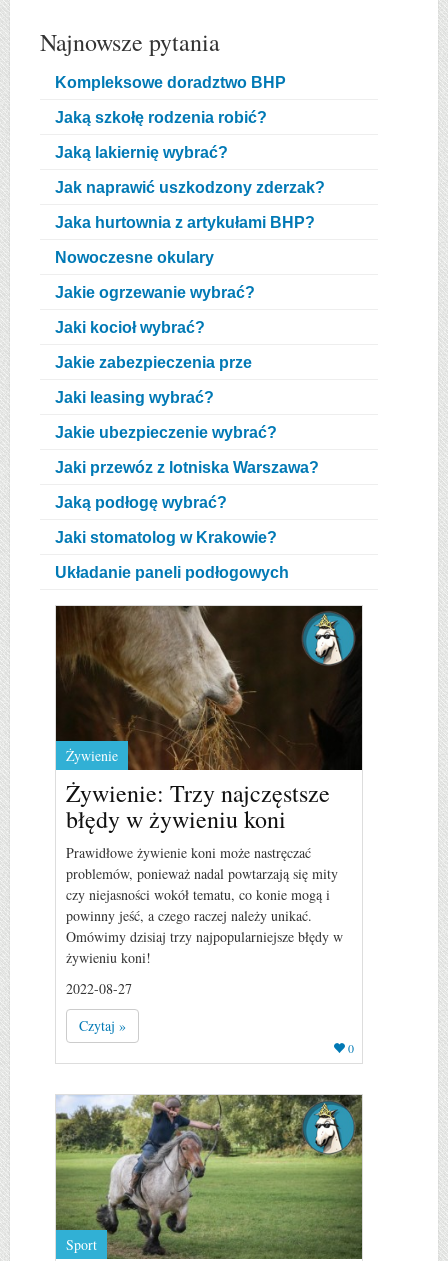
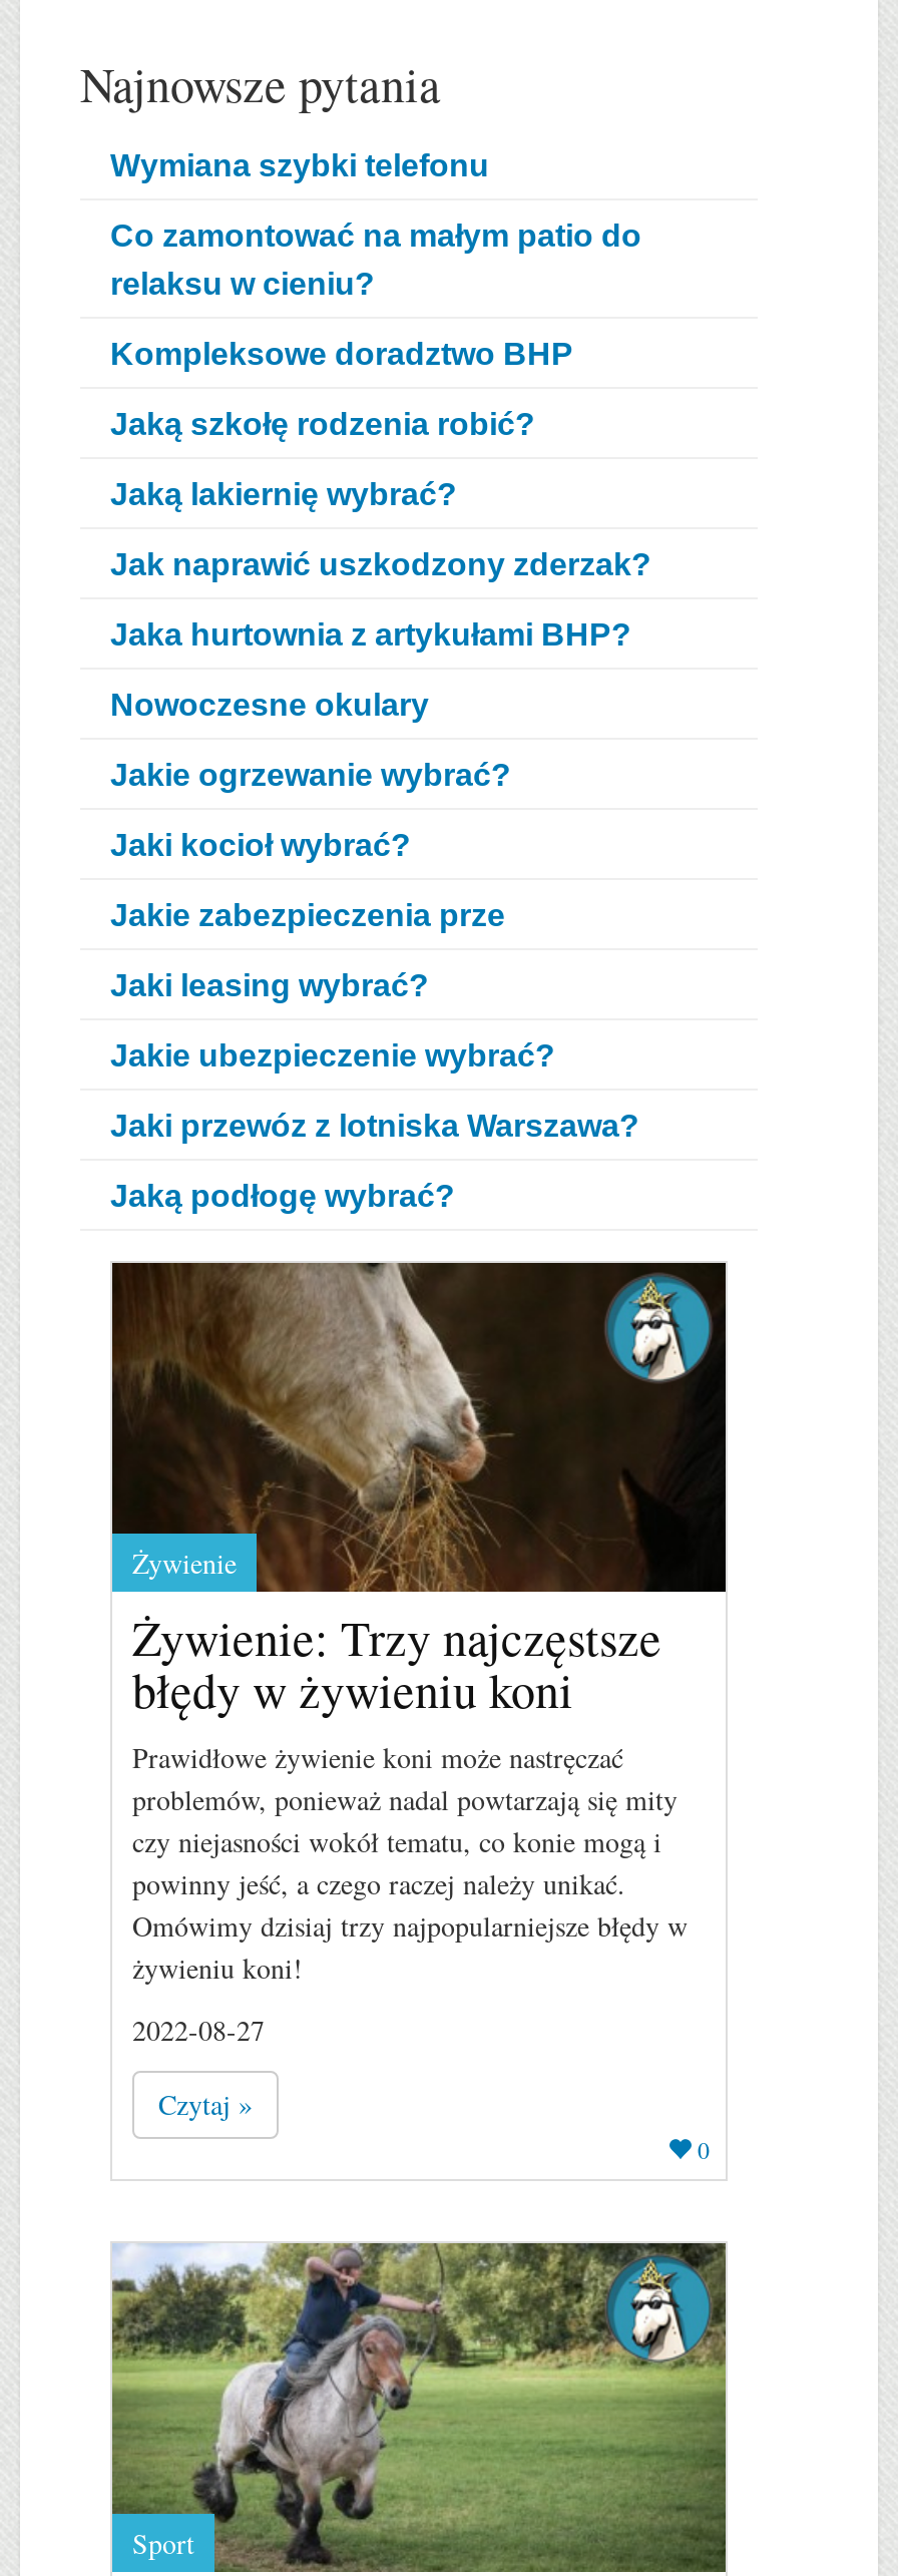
none -> [110,149,641,301] Wymiana szybki telefonu | Co zamontować na małym patio do | relaksu w cieniu?
moved [55,74,325,511] -> [110,337,651,1213]: Kompleksowe doradztwo BHP | Jaką szkołę rodzenia robić? | Jaką lakiernię wybrać? | ... | Jaki przewóz z lotniska Warszawa? | Jaką podłogę wybrać?
[55,529,289,581] Jaki stomatolog w Krakowie? | Układanie paneli podłogowych -> none

